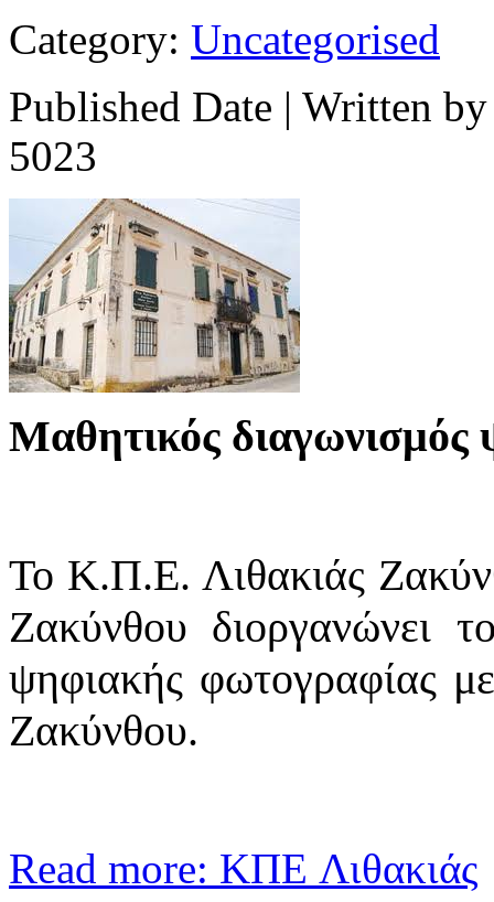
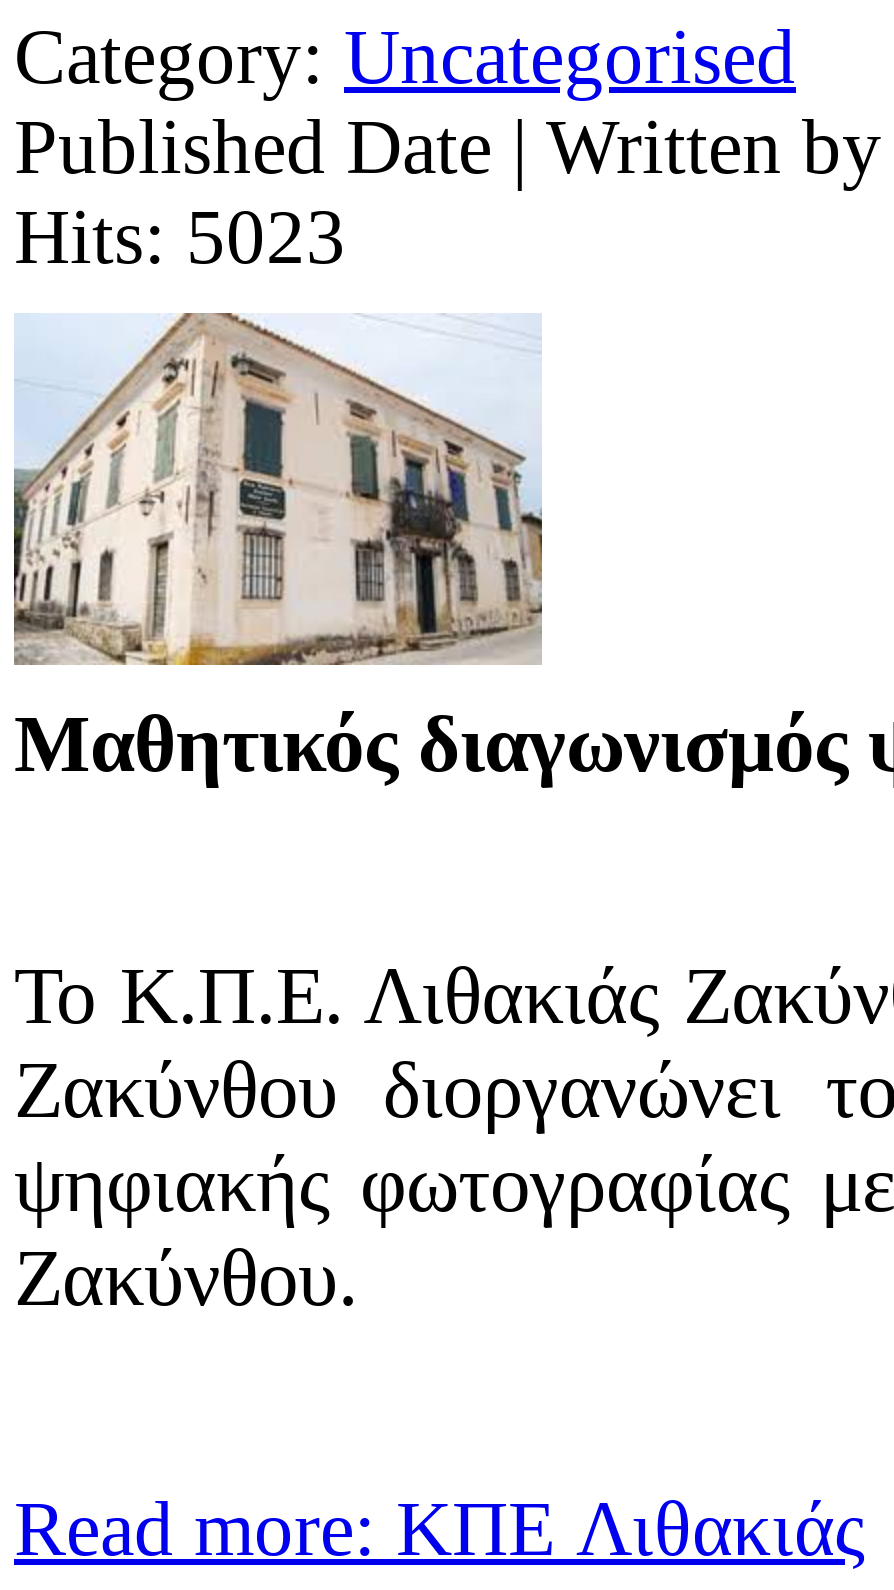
[9,132,97,180] 5023 -> [14,193,346,279] Hits: 5023

